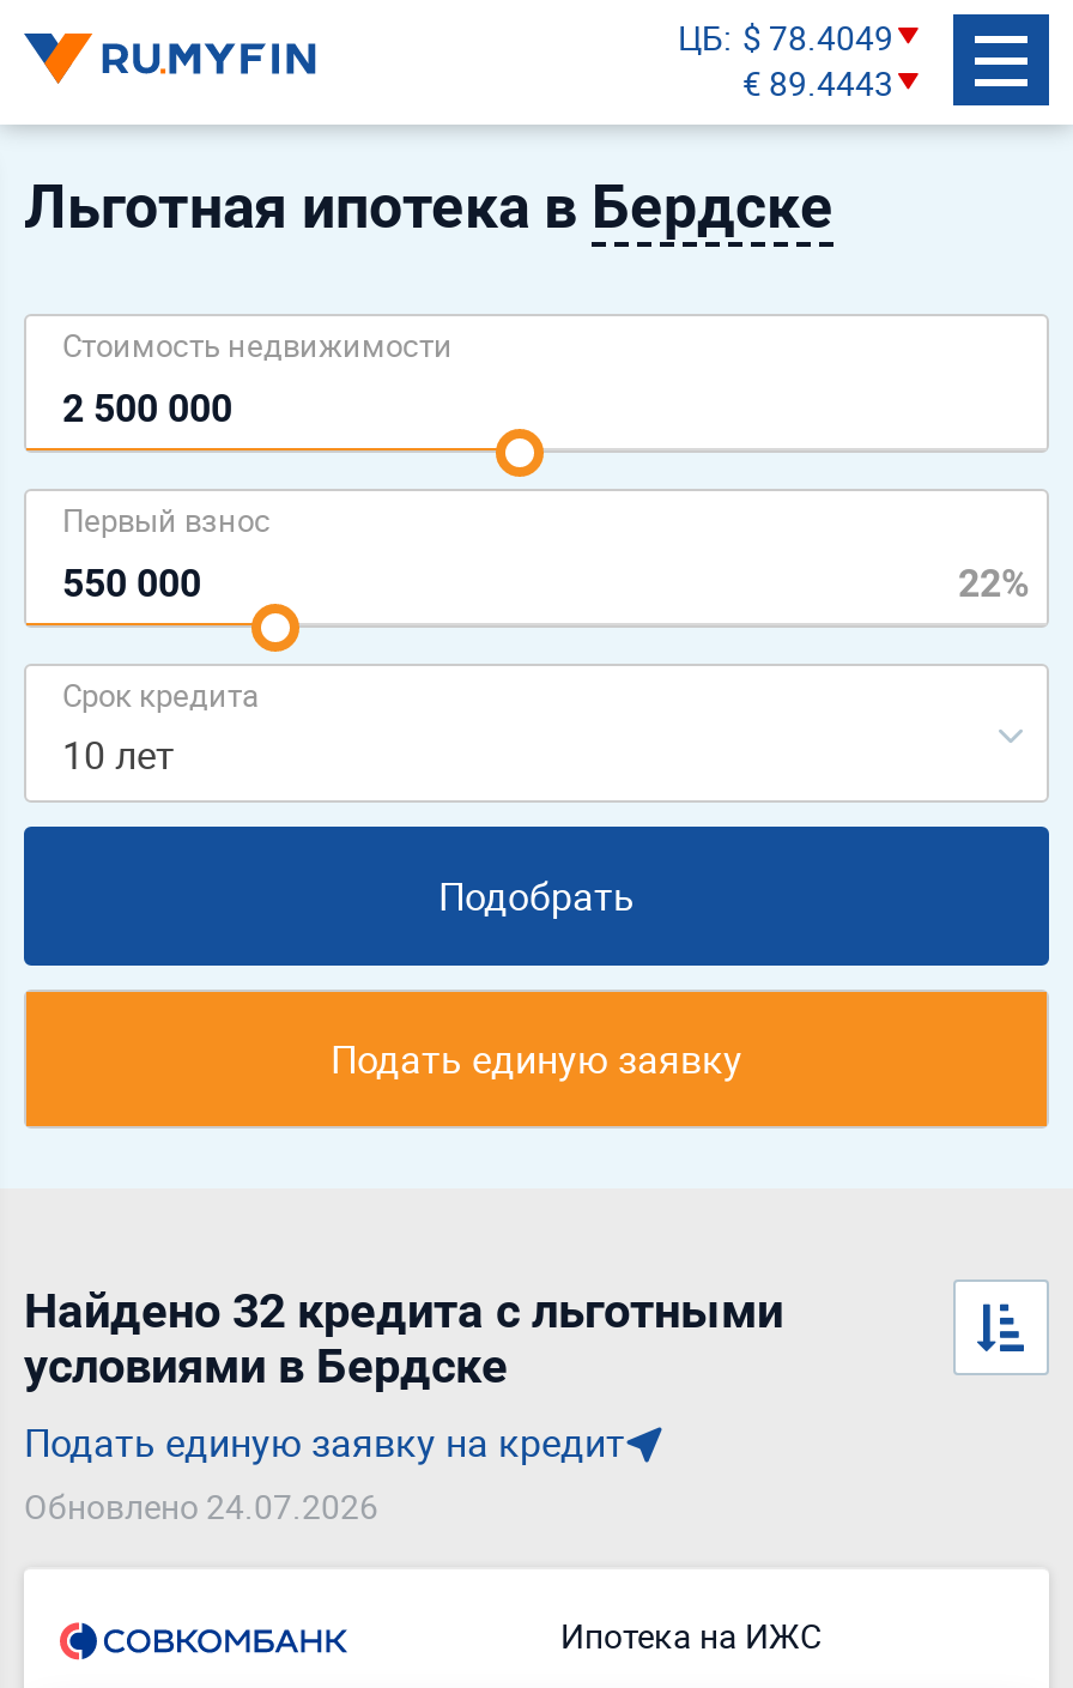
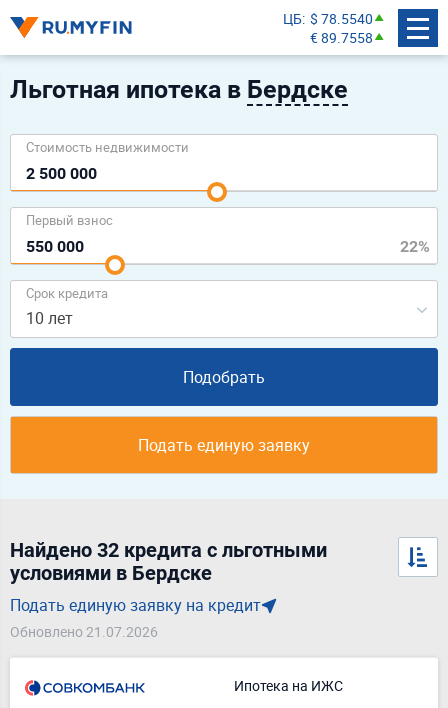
[678,13,893,59] ЦБ $ 78.4049 -> [283,8,373,27] ЦБ $ 78.5540
[742,59,893,104] € 89.4443 -> [310,27,373,46] € 89.7558
[24,1483,378,1529] Обновлено 24.07.2026 -> [10,622,158,641] Обновлено 21.07.2026

